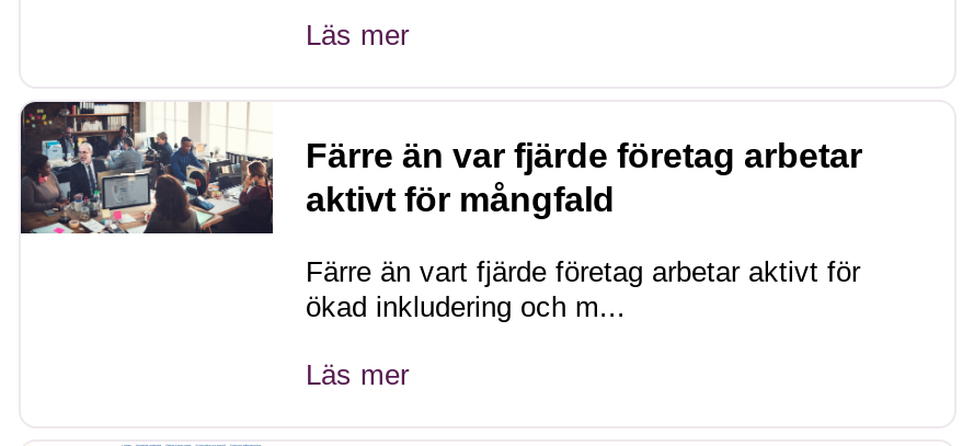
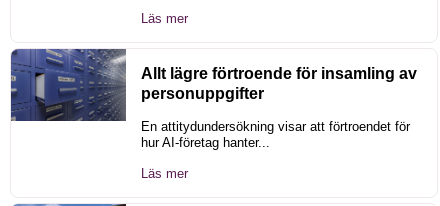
[19,100,862,260] [image] | Färre än var fjärde företag arbetar | aktivt för mångfald -> [10,48,417,122] [image] | Allt lägre förtroende för insamling av | personuppgifter
[306,254,860,322] Färre än vart fjärde företag arbetar aktivt för | ökad inkludering och m... -> [141,119,410,150] En attitydundersökning visar att förtroendet för | hur AI-företag hanter...

